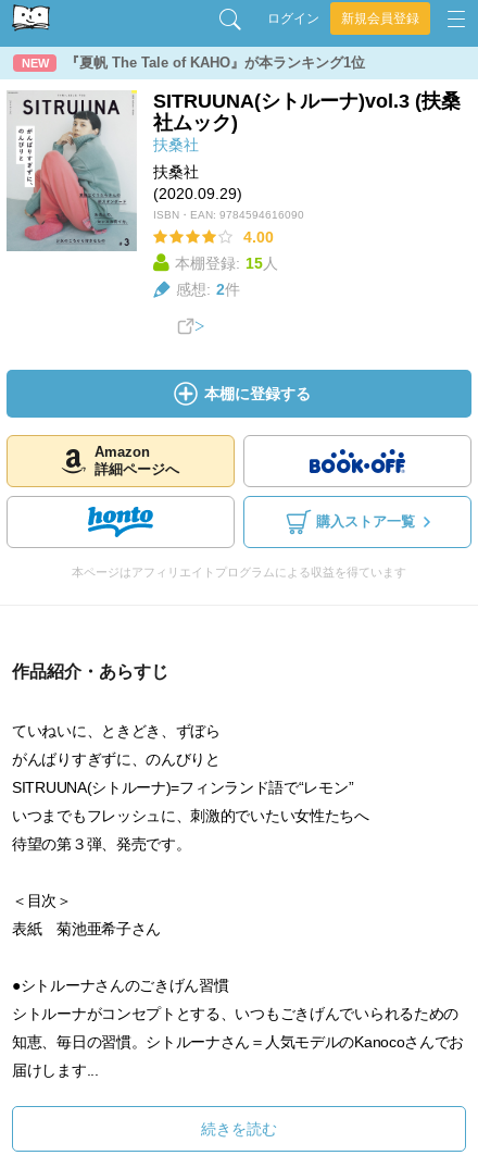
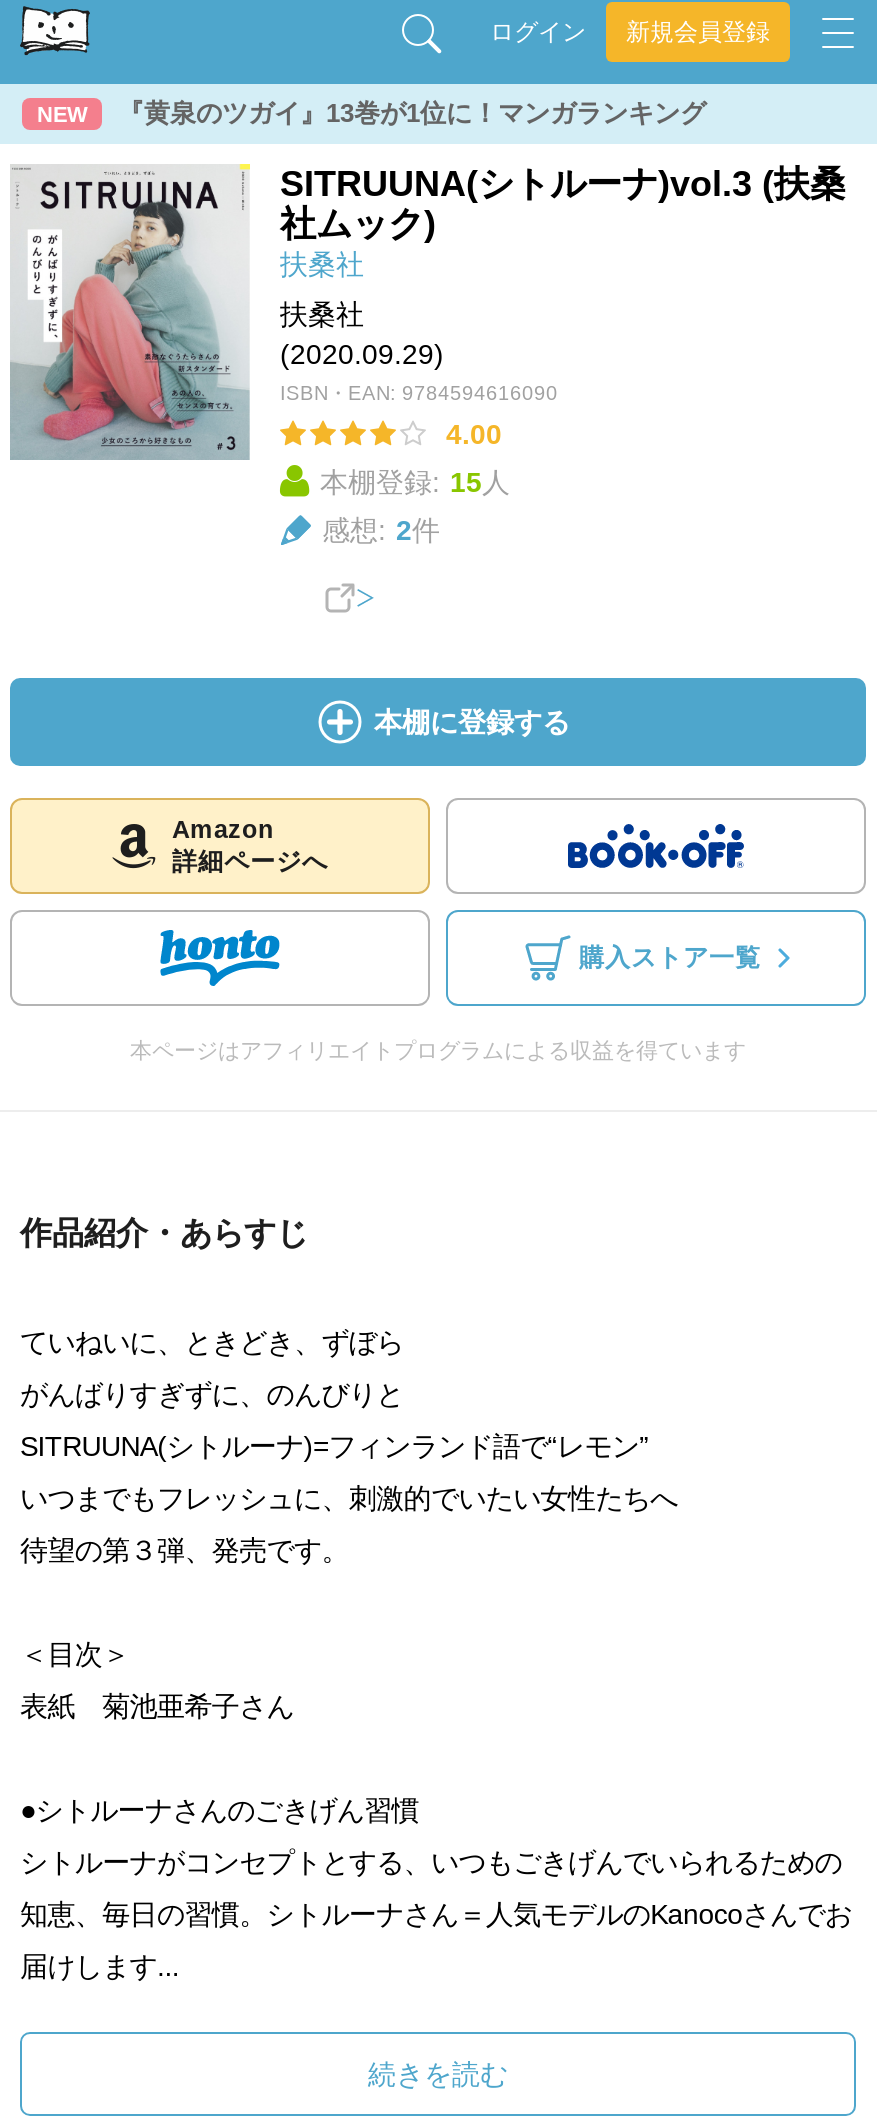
[65,54,365,71] 『夏帆 The Tale of KAHO』が本ランキング1位 -> [118,98,706,128] 『黄泉のツガイ』13巻が1位に！マンガランキング

